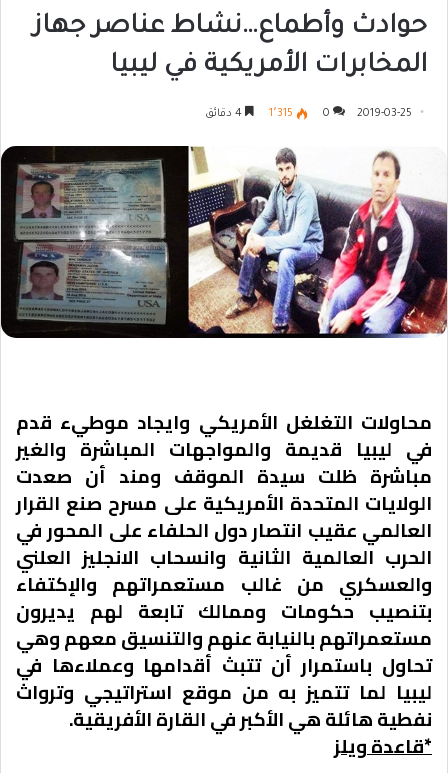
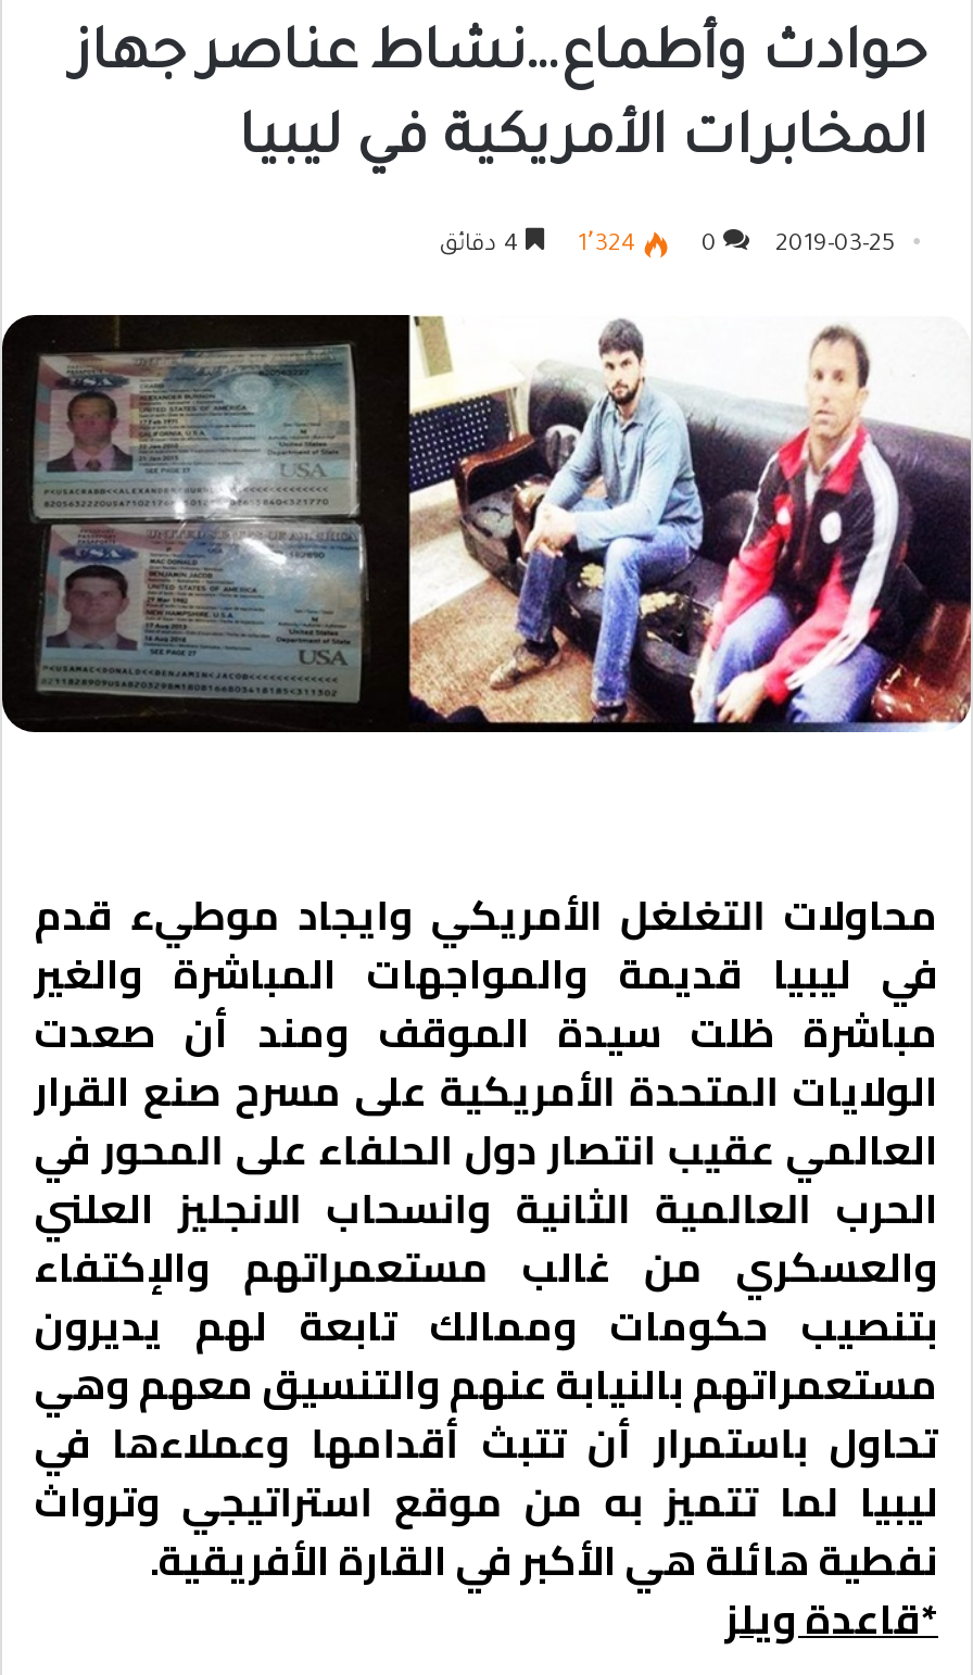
[269,108,293,120] 1٬315 -> [578,232,636,259] 1٬324

